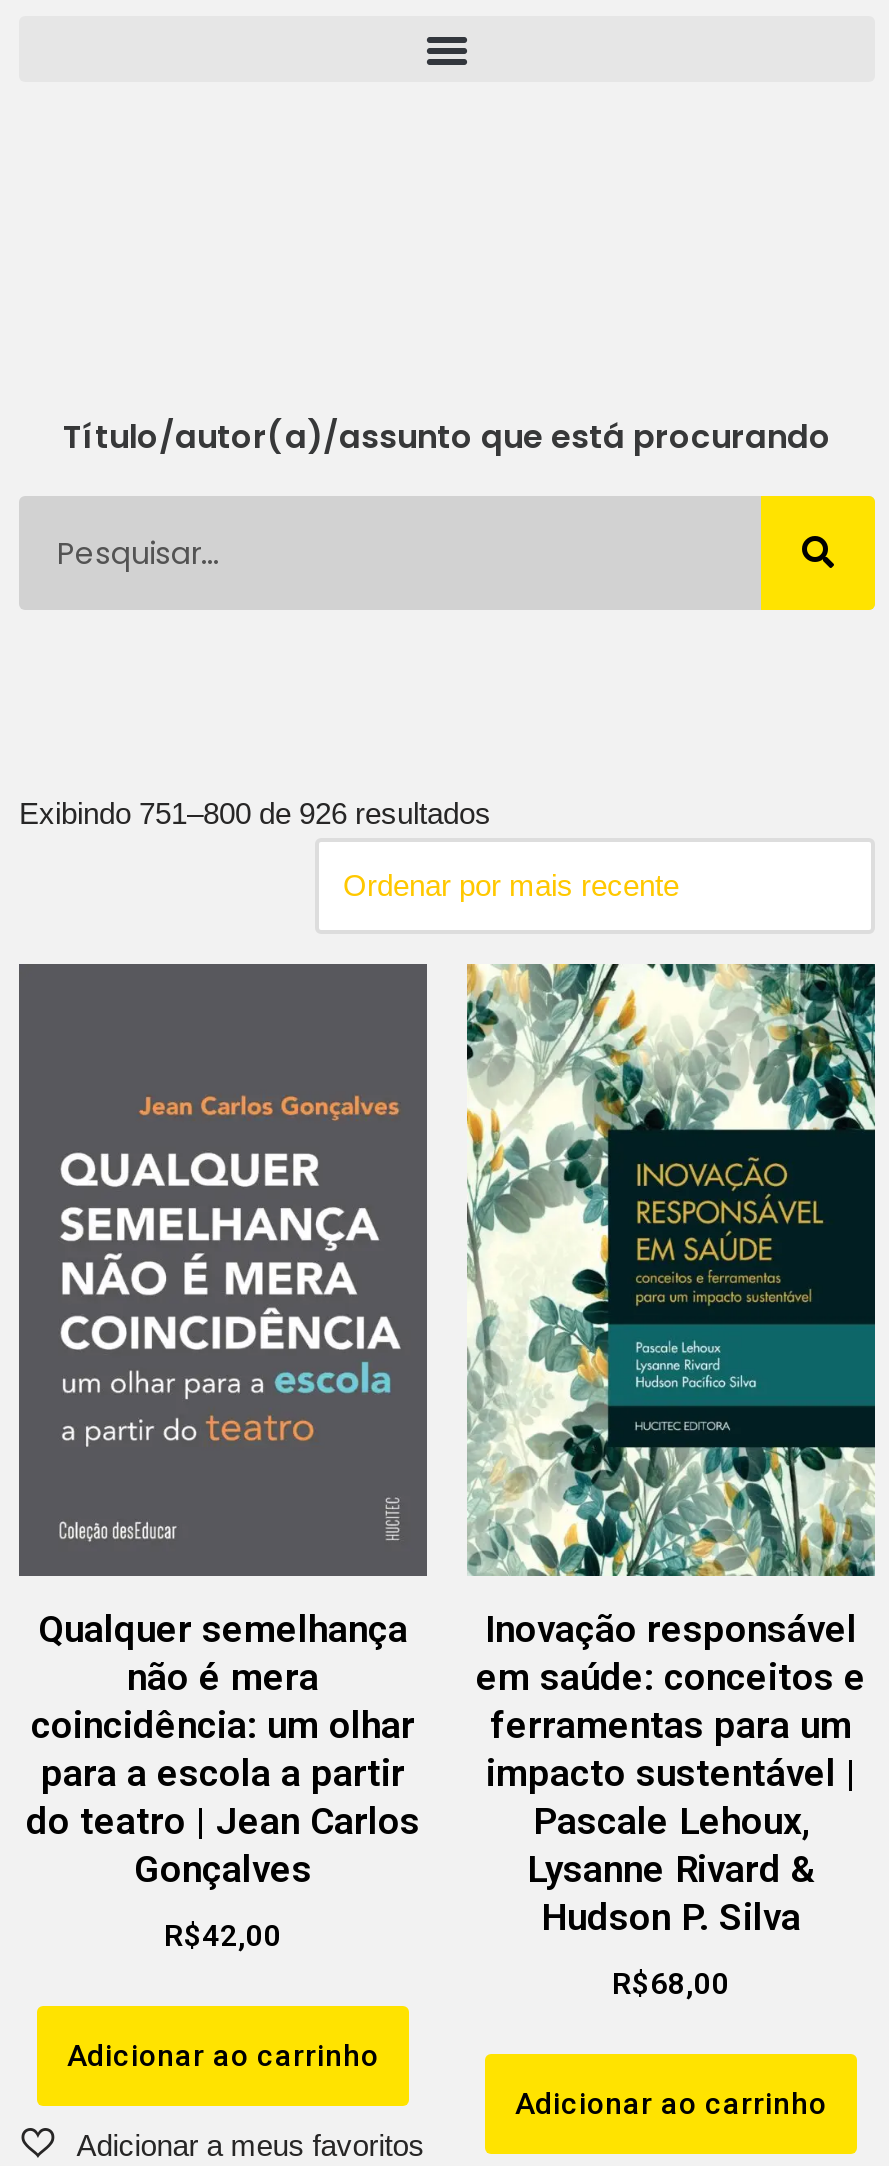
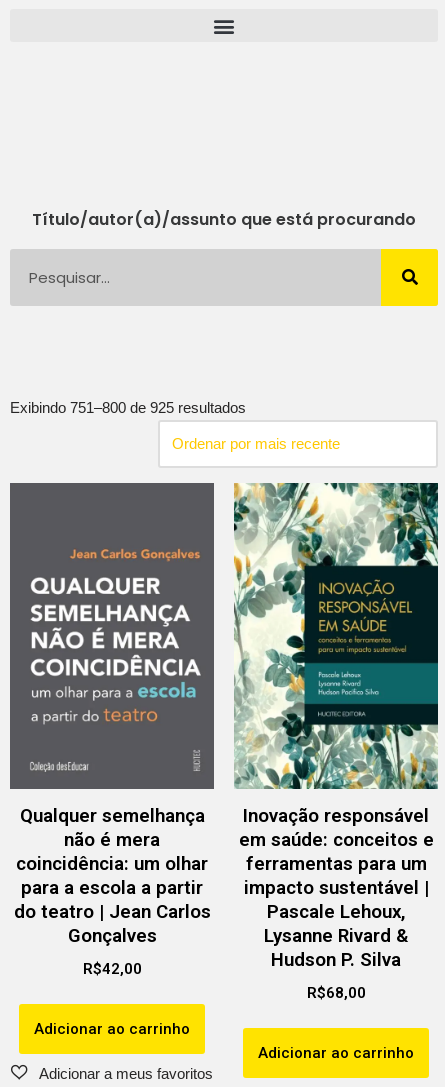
[19,796,491,830] Exibindo 751–800 de 926 resultados -> [10,399,246,416] Exibindo 751–800 de 925 resultados

